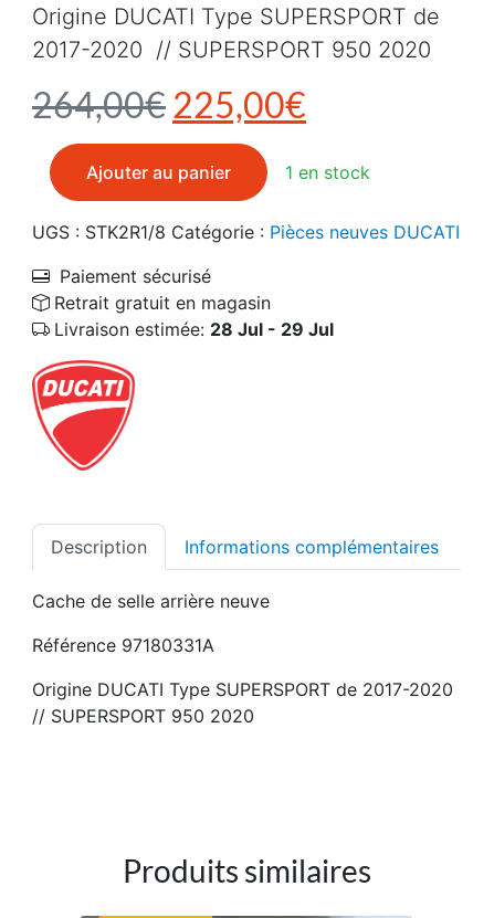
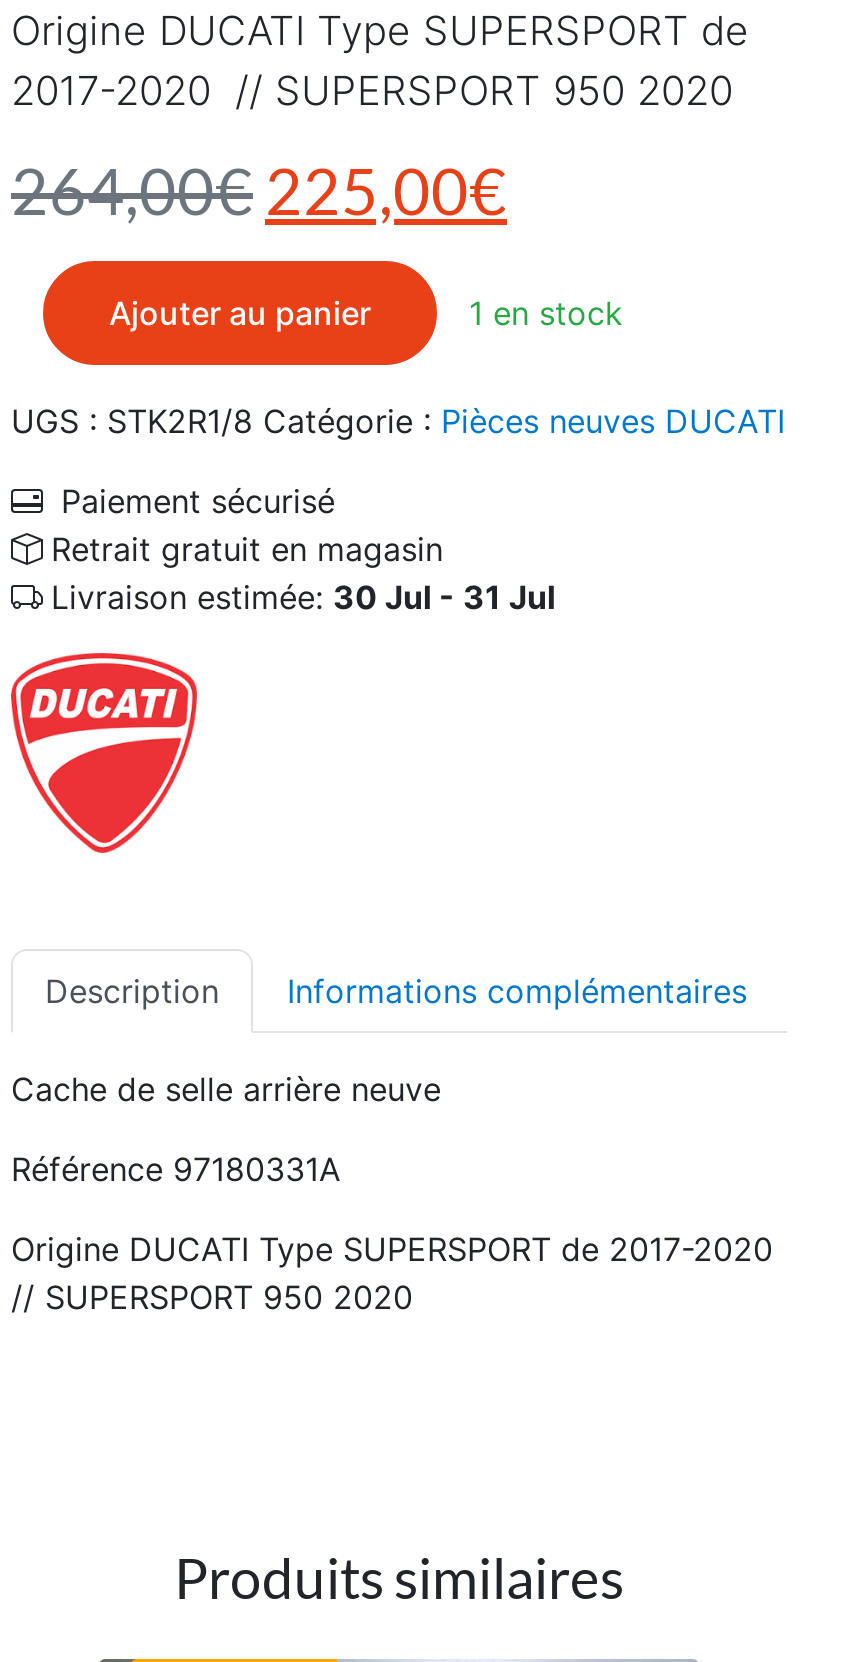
[54,318,334,340] Livraison estimée: 28 Jul - 29 Jul -> [51,576,555,616] Livraison estimée: 30 Jul - 31 Jul

